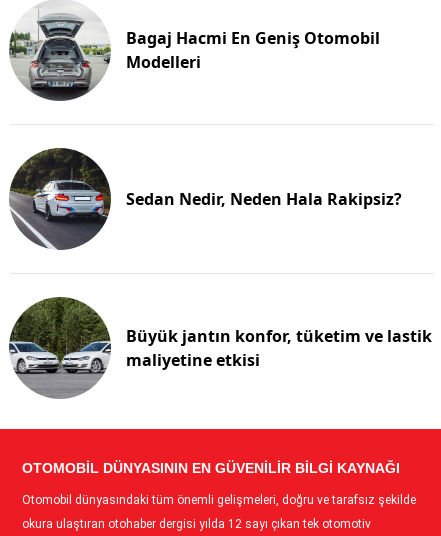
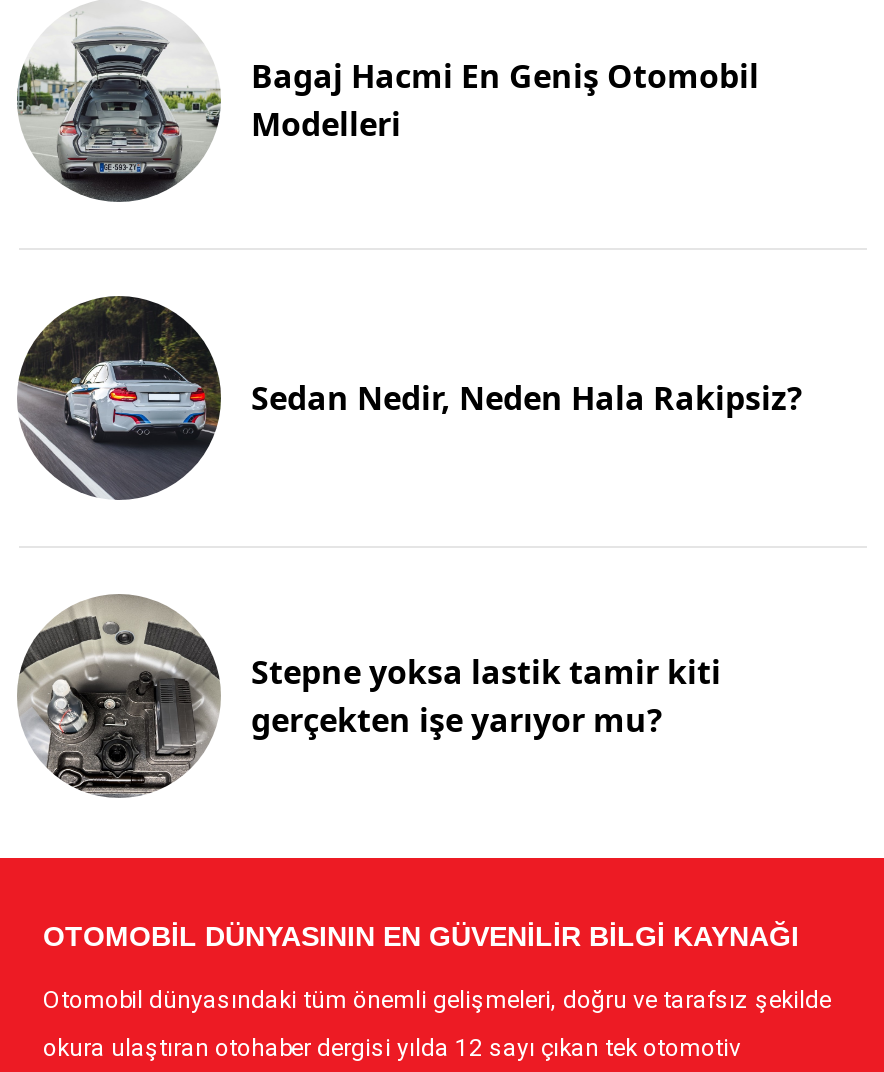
[9,297,432,394] [image] | Büyük jantın konfor, tüketim ve lastik | maliyetine etkisi -> [19,596,721,790] [image] | Stepne yoksa lastik tamir kiti | gerçekten işe yarıyor mu?

